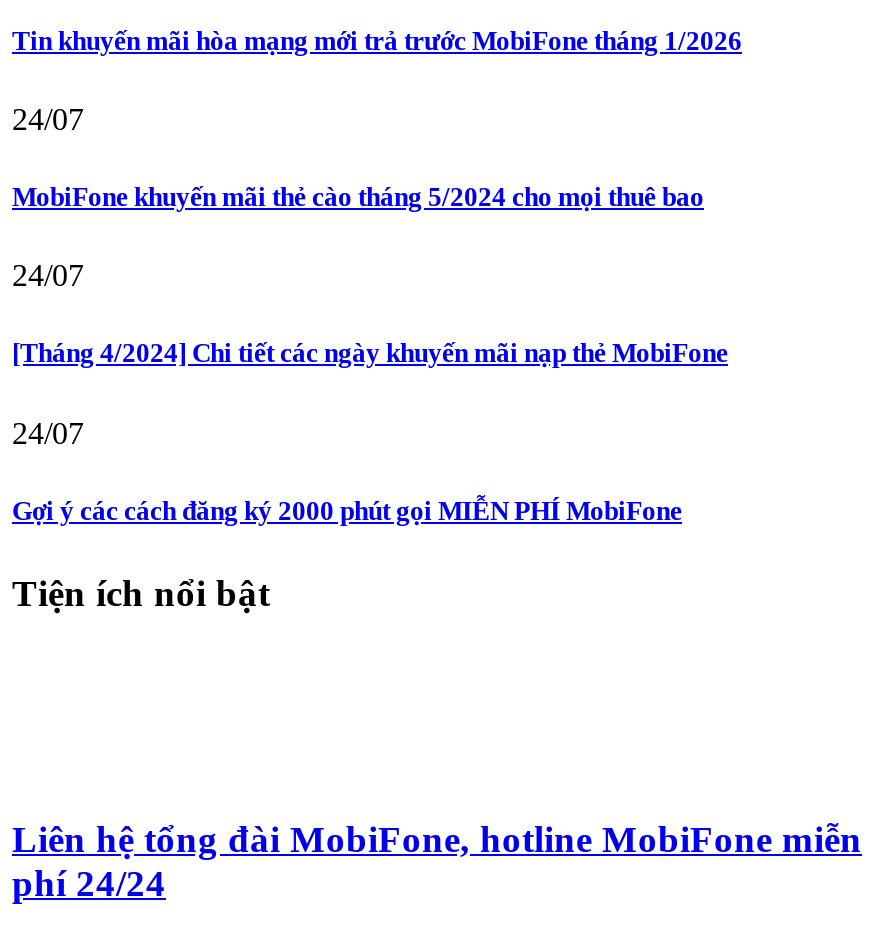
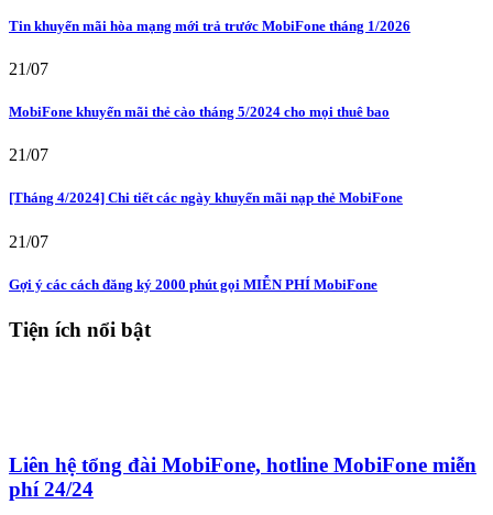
[12,102,84,136] 24/07 -> [9,59,48,78] 21/07
[12,258,84,292] 24/07 -> [9,145,48,164] 21/07
[12,415,84,449] 24/07 -> [9,232,48,250] 21/07

